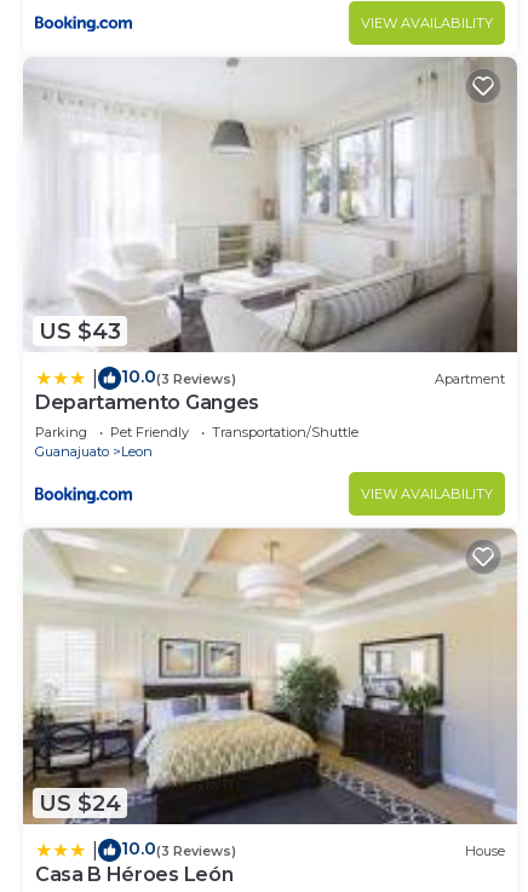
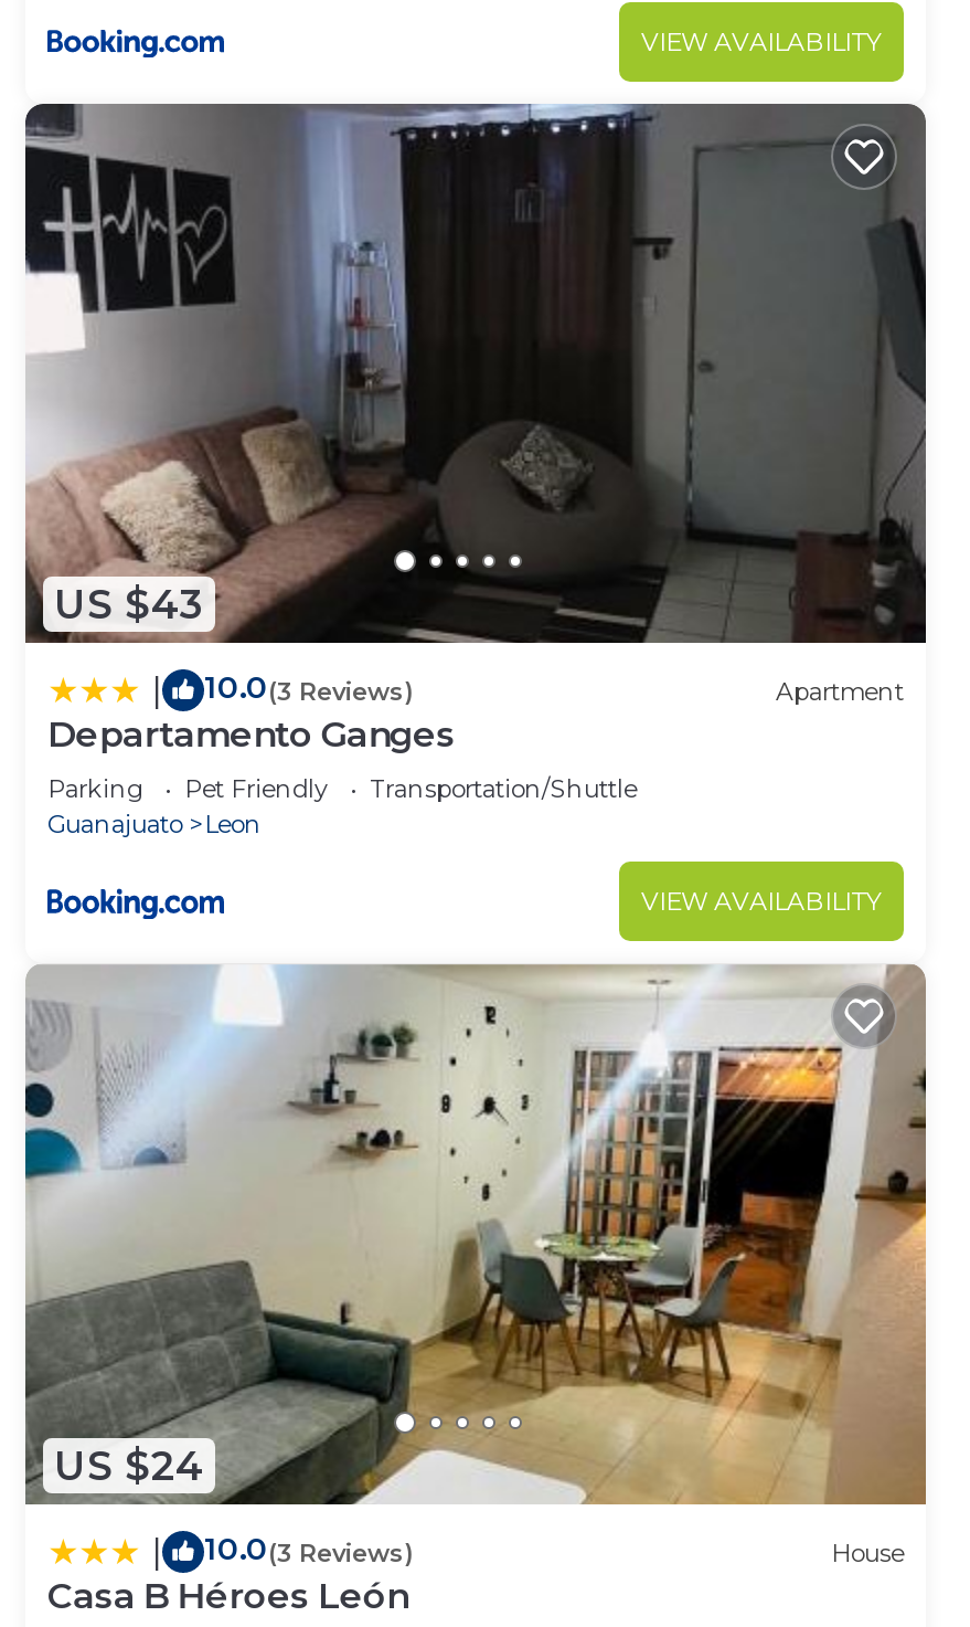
[23,57,517,352] [image] -> [23,102,928,645] [image]
[23,528,517,825] [image] -> [23,965,928,1507] [image]

